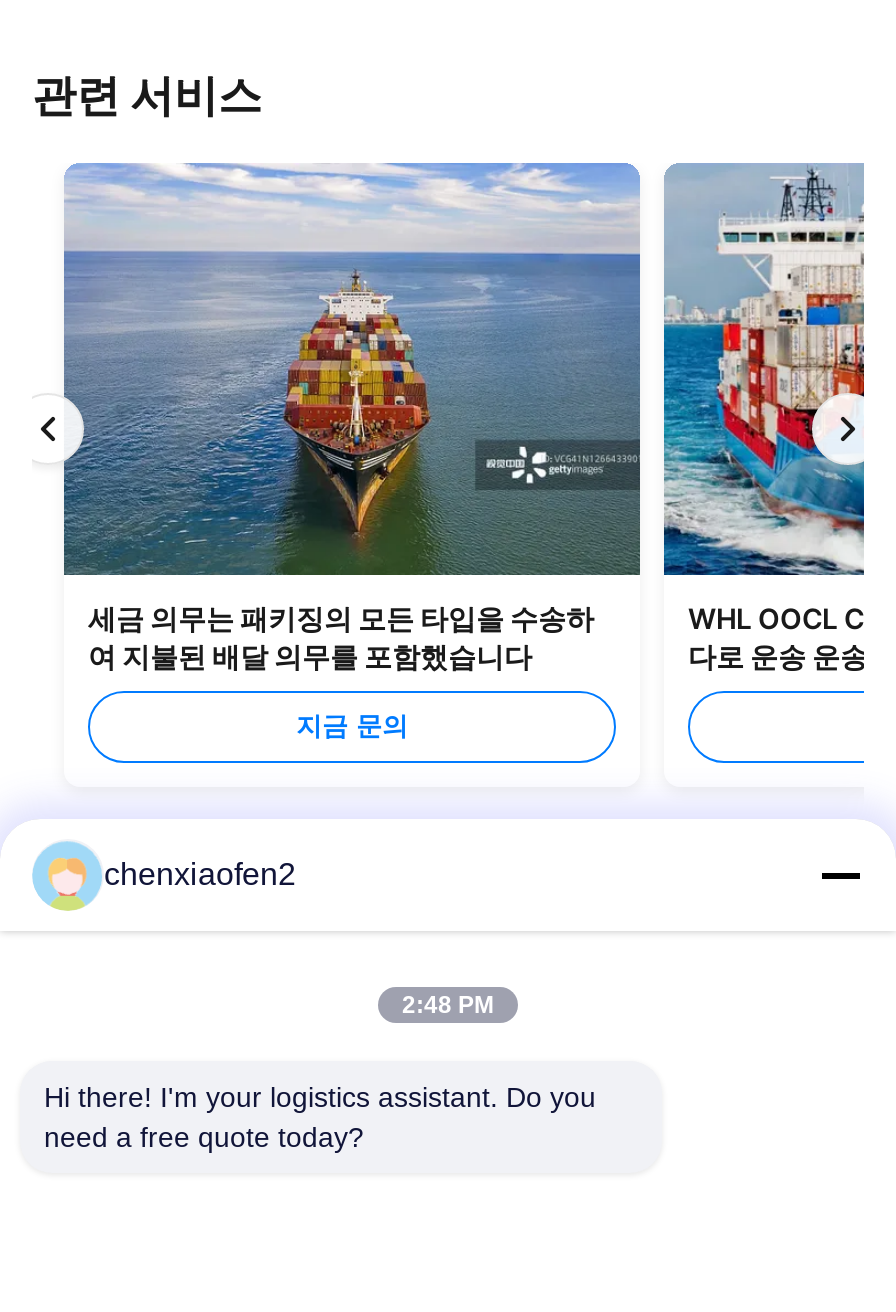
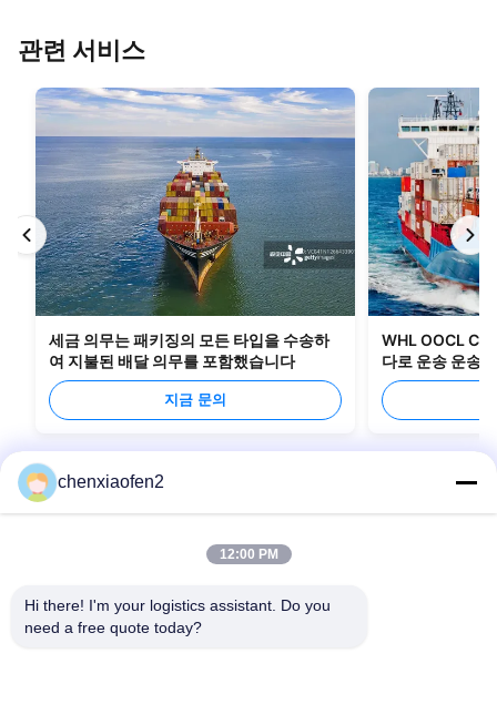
[402,991,494,1019] 2:48 PM -> [219,547,278,562] 12:00 PM

